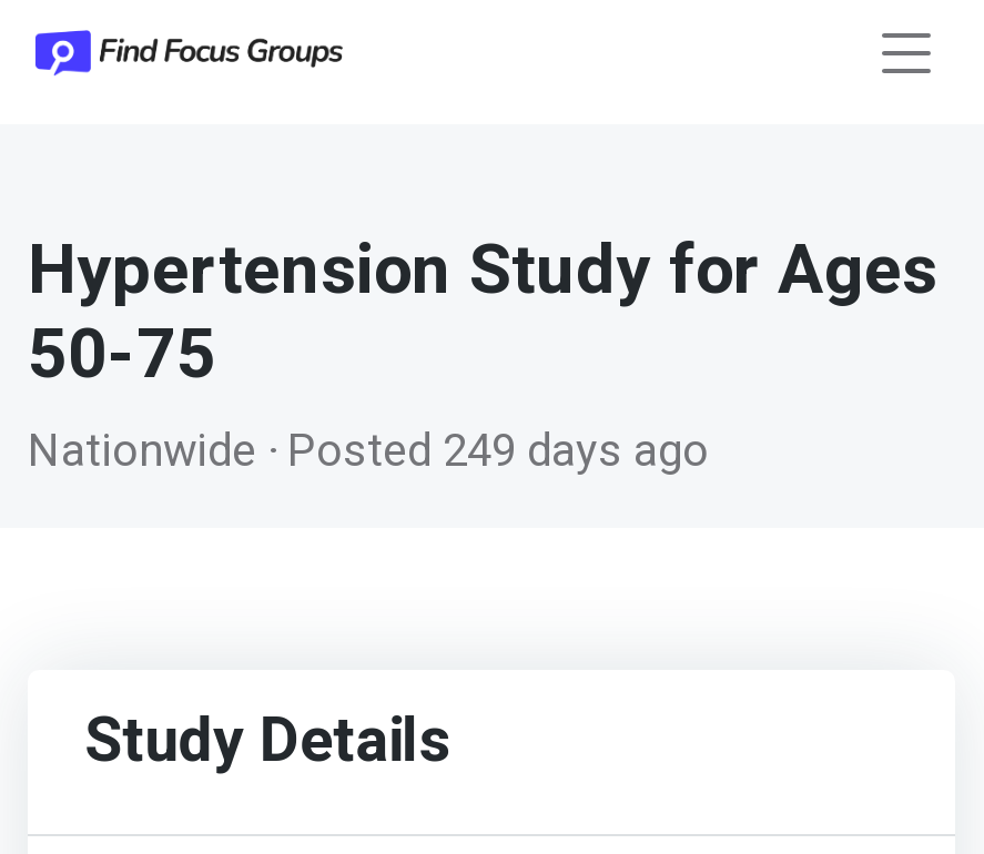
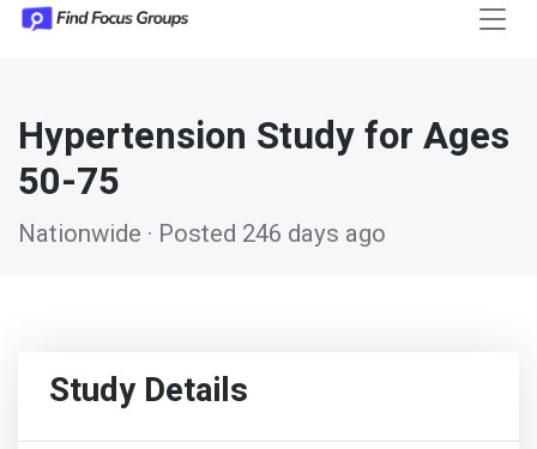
[28,424,709,477] Nationwide · Posted 249 days ago -> [18,219,386,248] Nationwide · Posted 246 days ago

